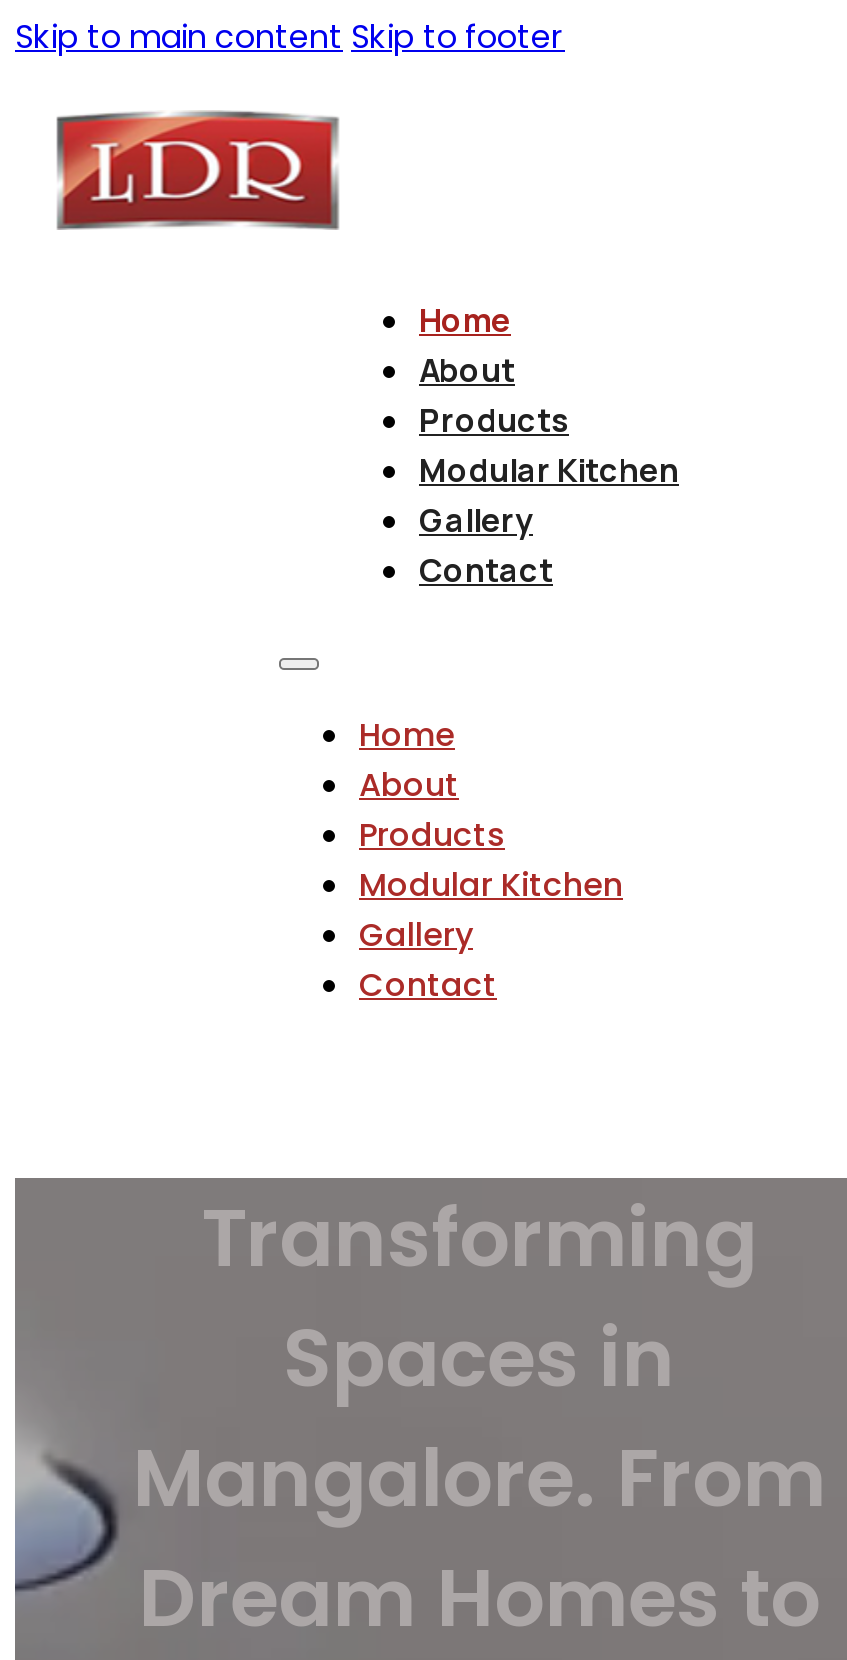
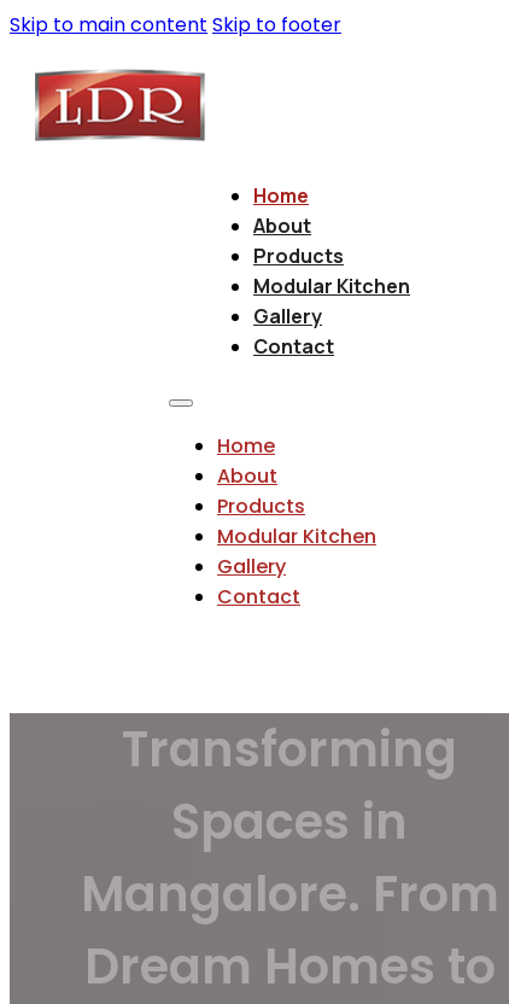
[15,1424,119,1590] [image] -> none

